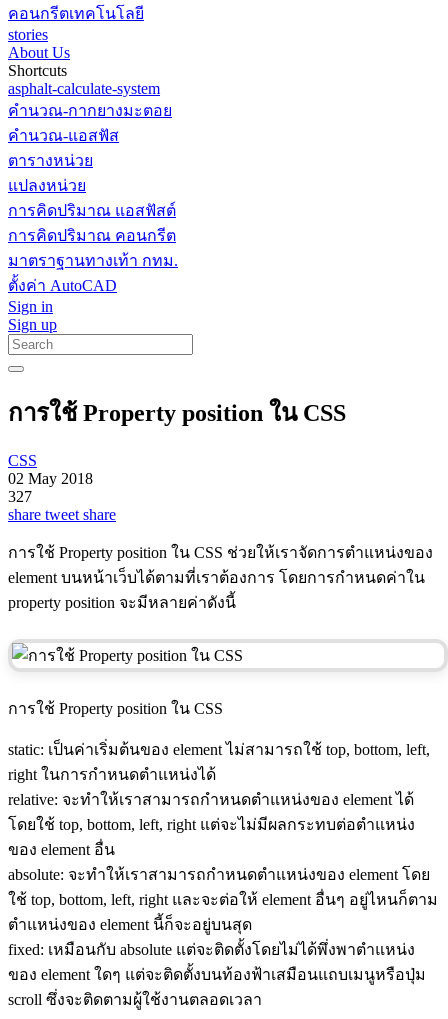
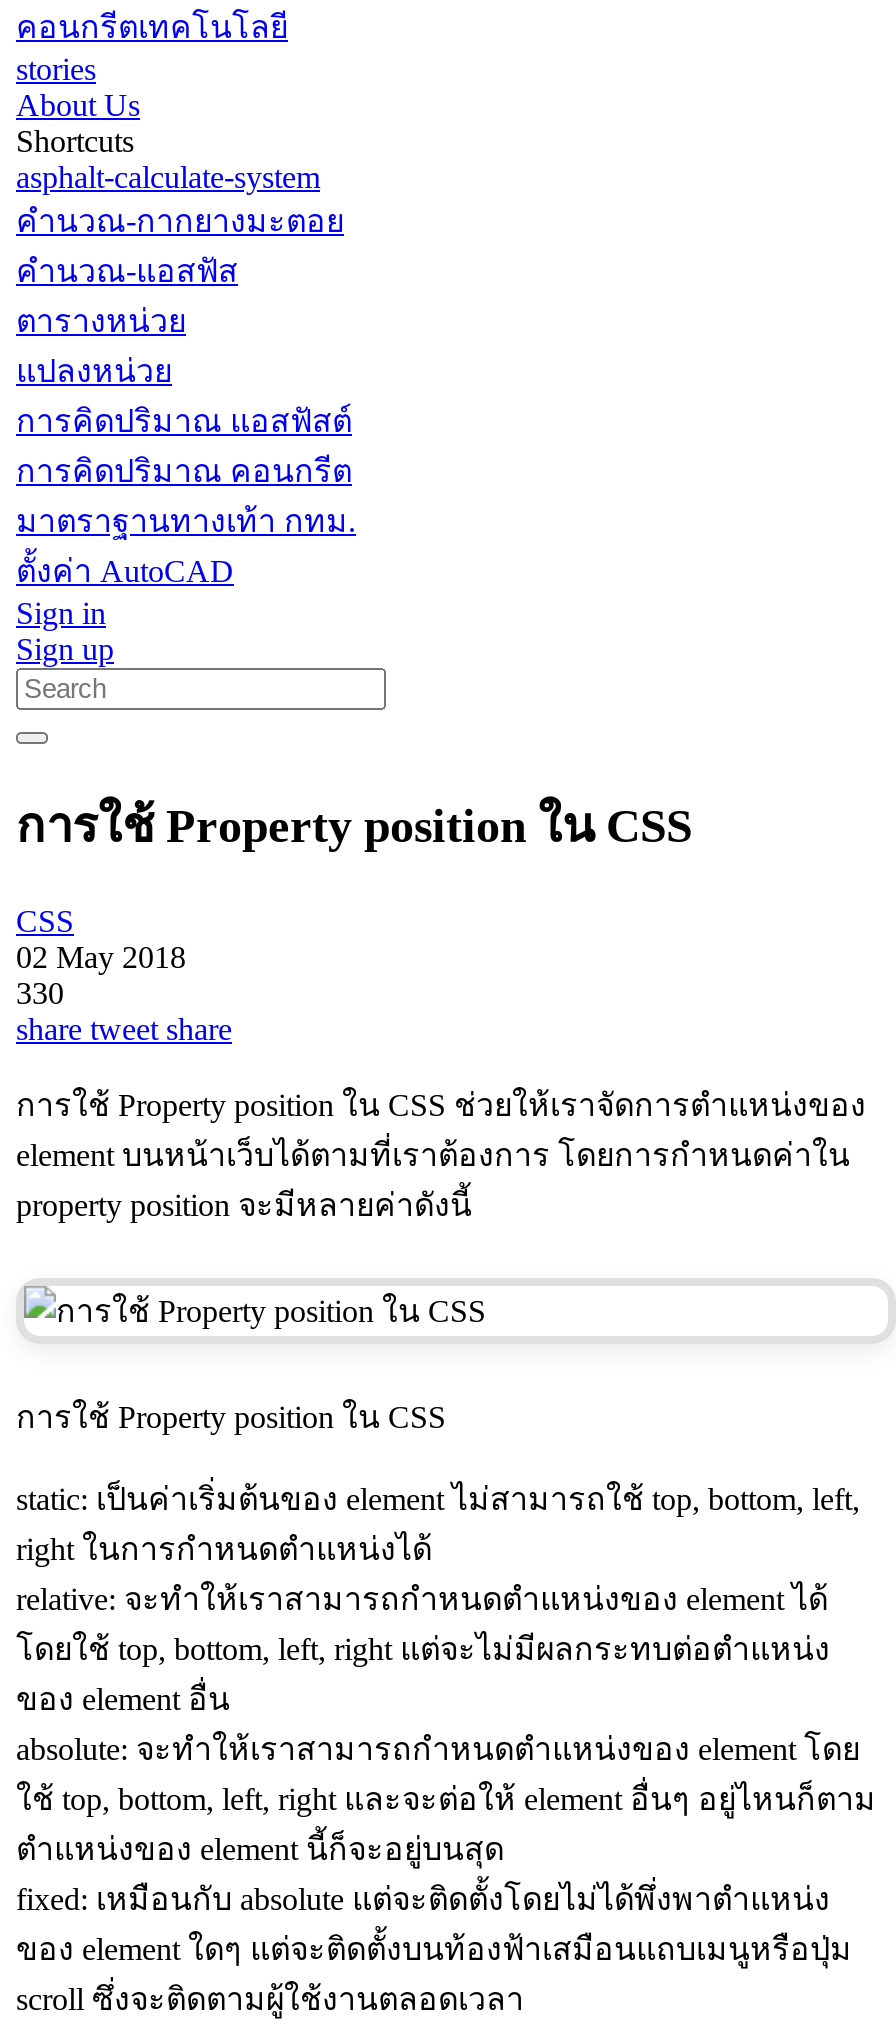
[8,488,32,505] 327 -> [16,976,64,1010] 330

